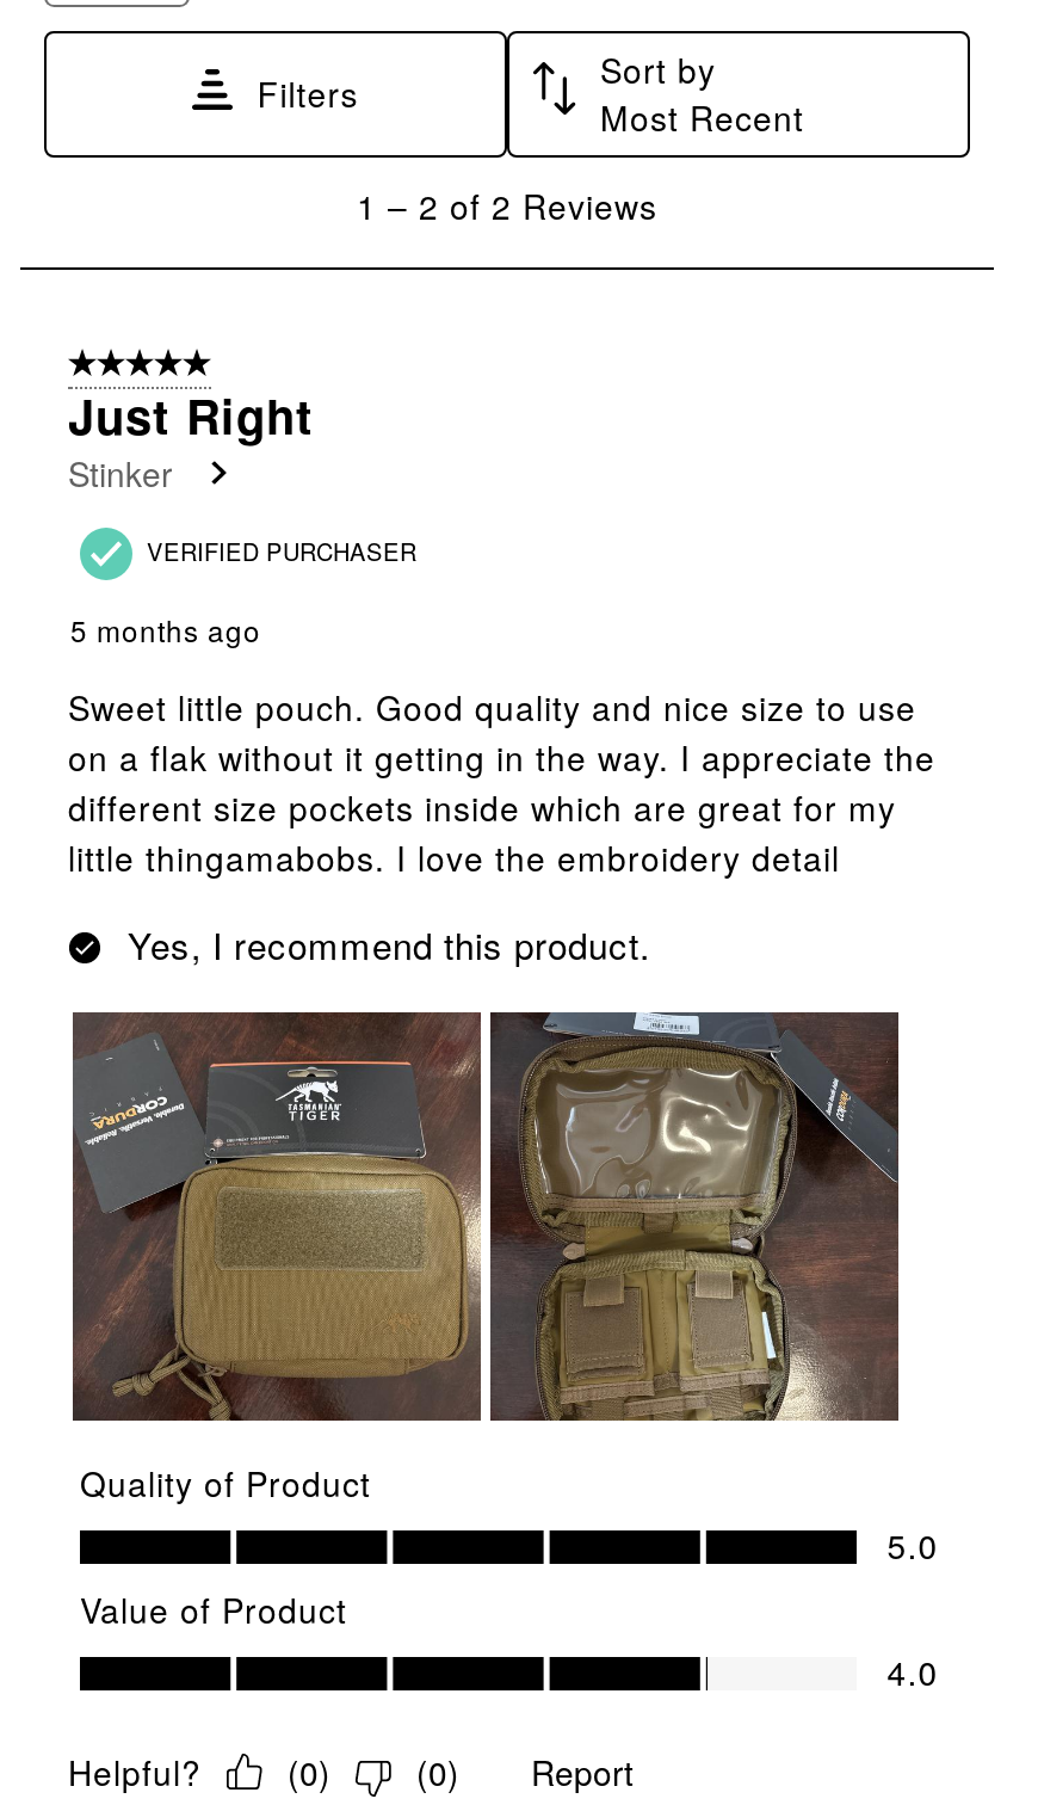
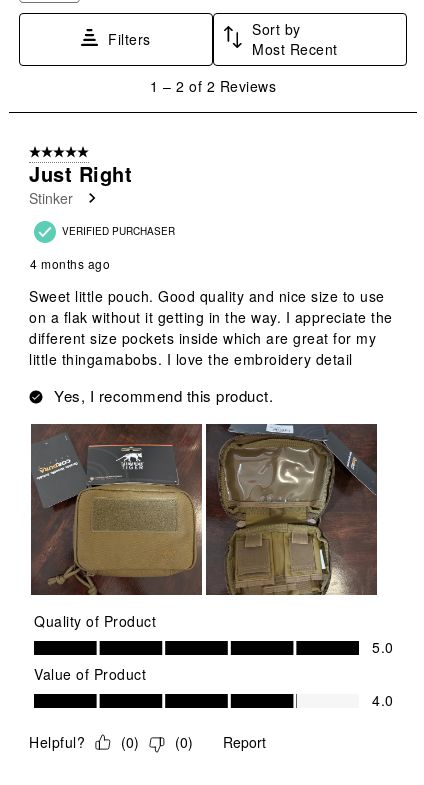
[70,609,261,649] 5 months ago -> [30,255,110,272] 4 months ago

